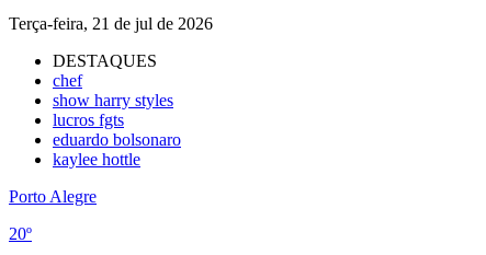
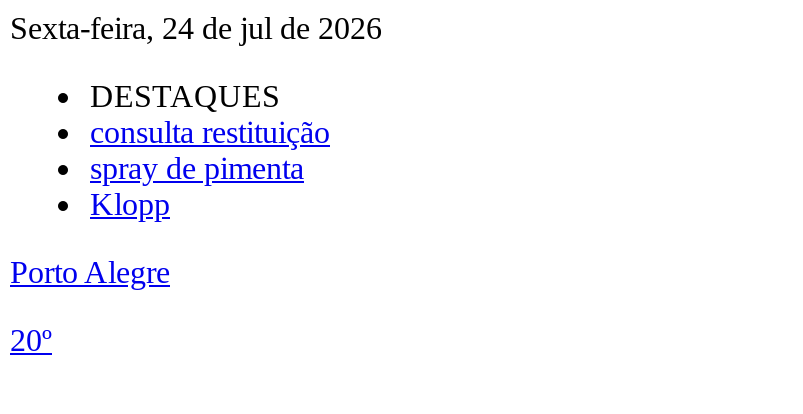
[9,14,213,33] Terça-feira, 21 de jul de 2026 -> [10,11,382,45] Sexta-feira, 24 de jul de 2026
[53,71,181,169] chef | show harry styles | lucros fgts | eduardo bolsonaro | kaylee hottle -> [90,115,330,221] consulta restituição | spray de pimenta | Klopp

